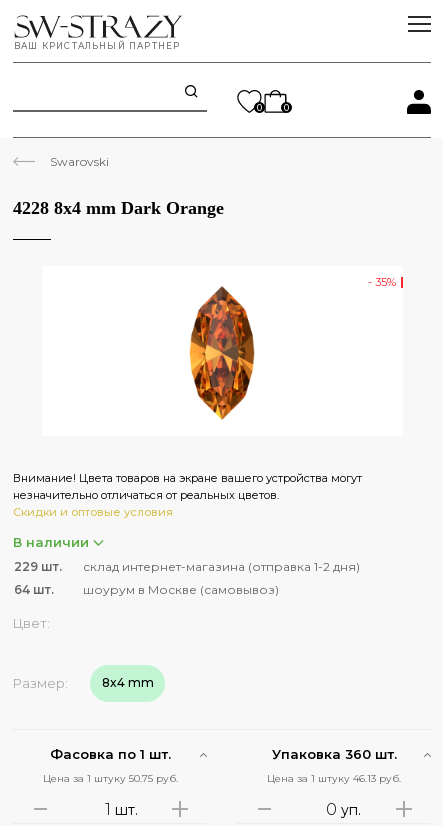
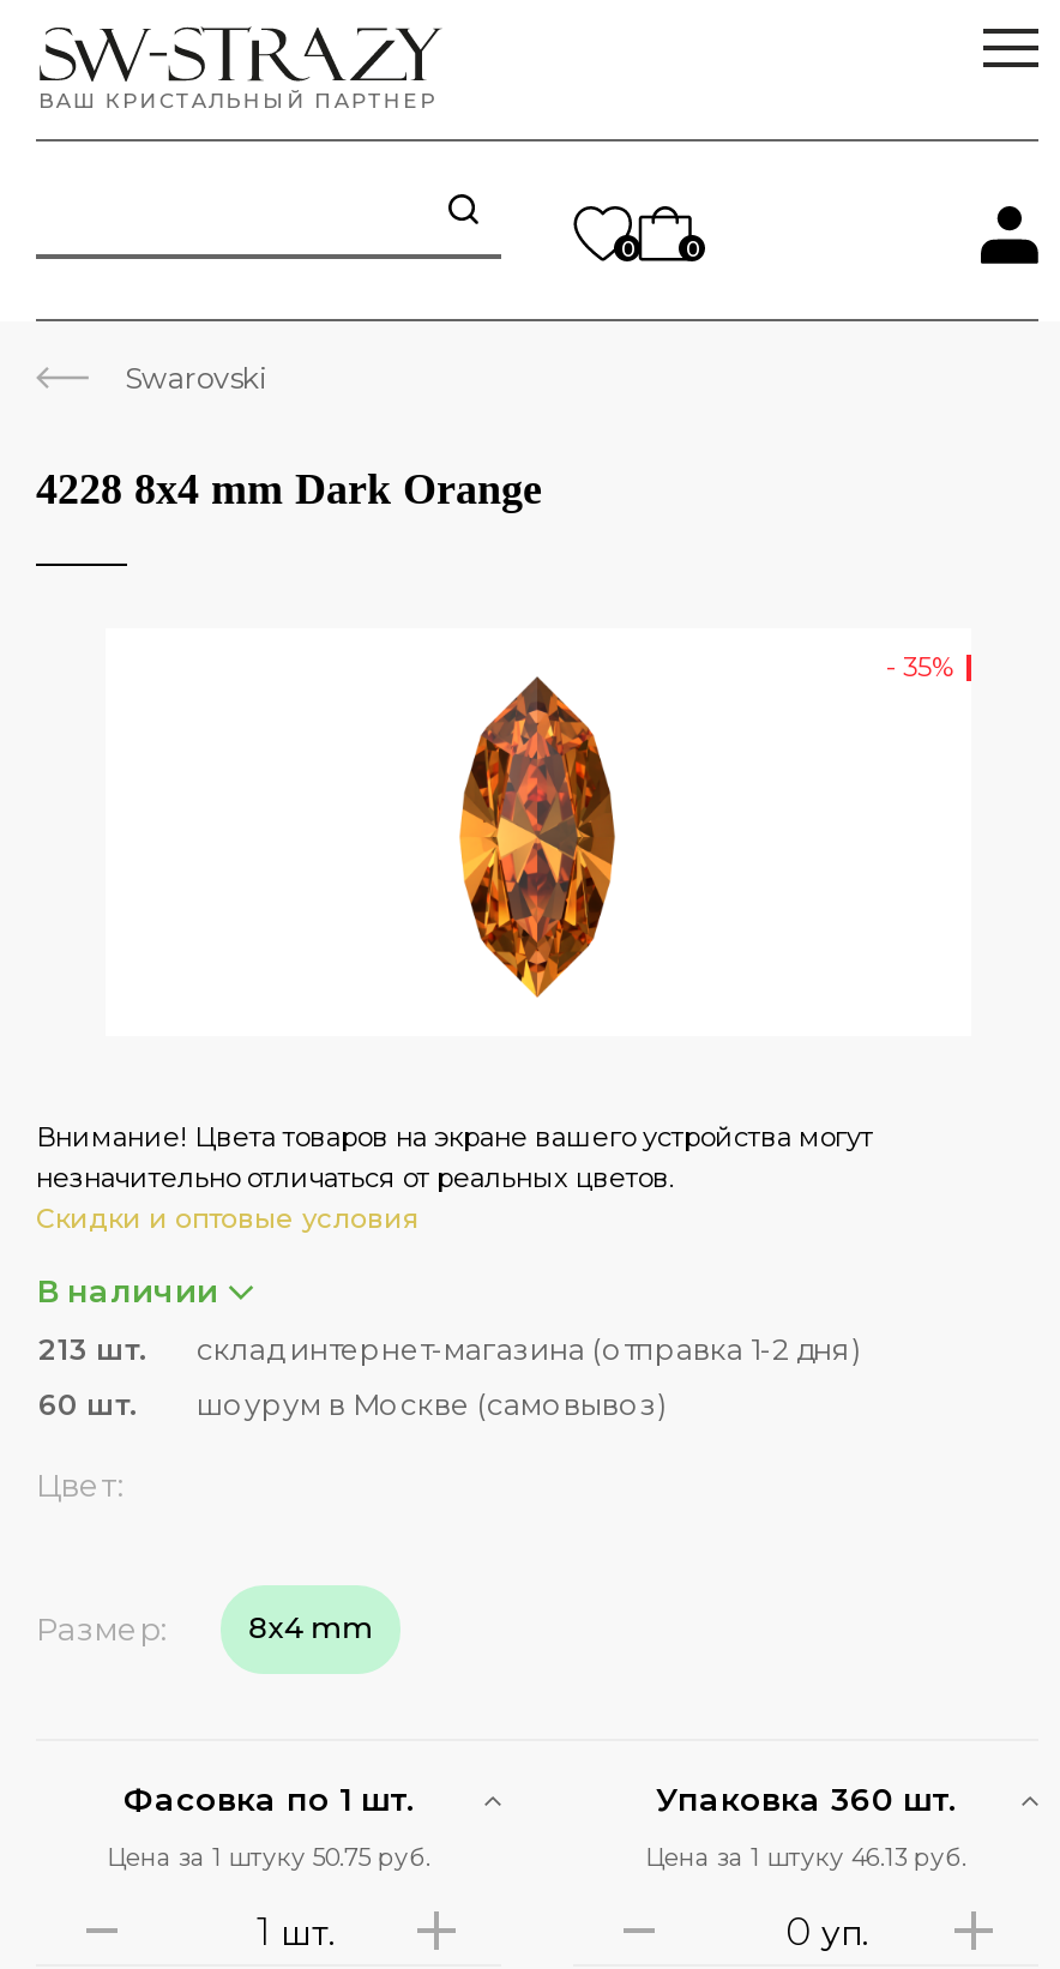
[14,559,360,574] 229 шт. склад интернет-магазина (отправка 1-2 дня) -> [38,1331,861,1367] 213 шт. склад интернет-магазина (отправка 1-2 дня)
[14,582,279,597] 64 шт. шоурум в Москве (самовывоз) -> [38,1386,667,1422] 60 шт. шоурум в Москве (самовывоз)

